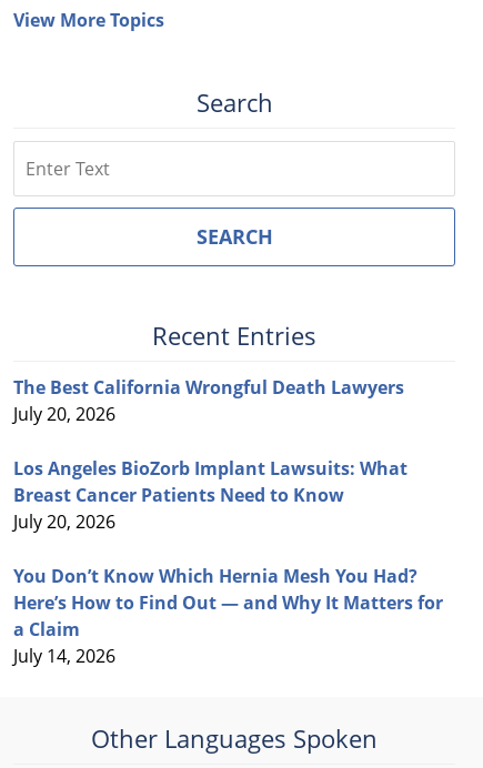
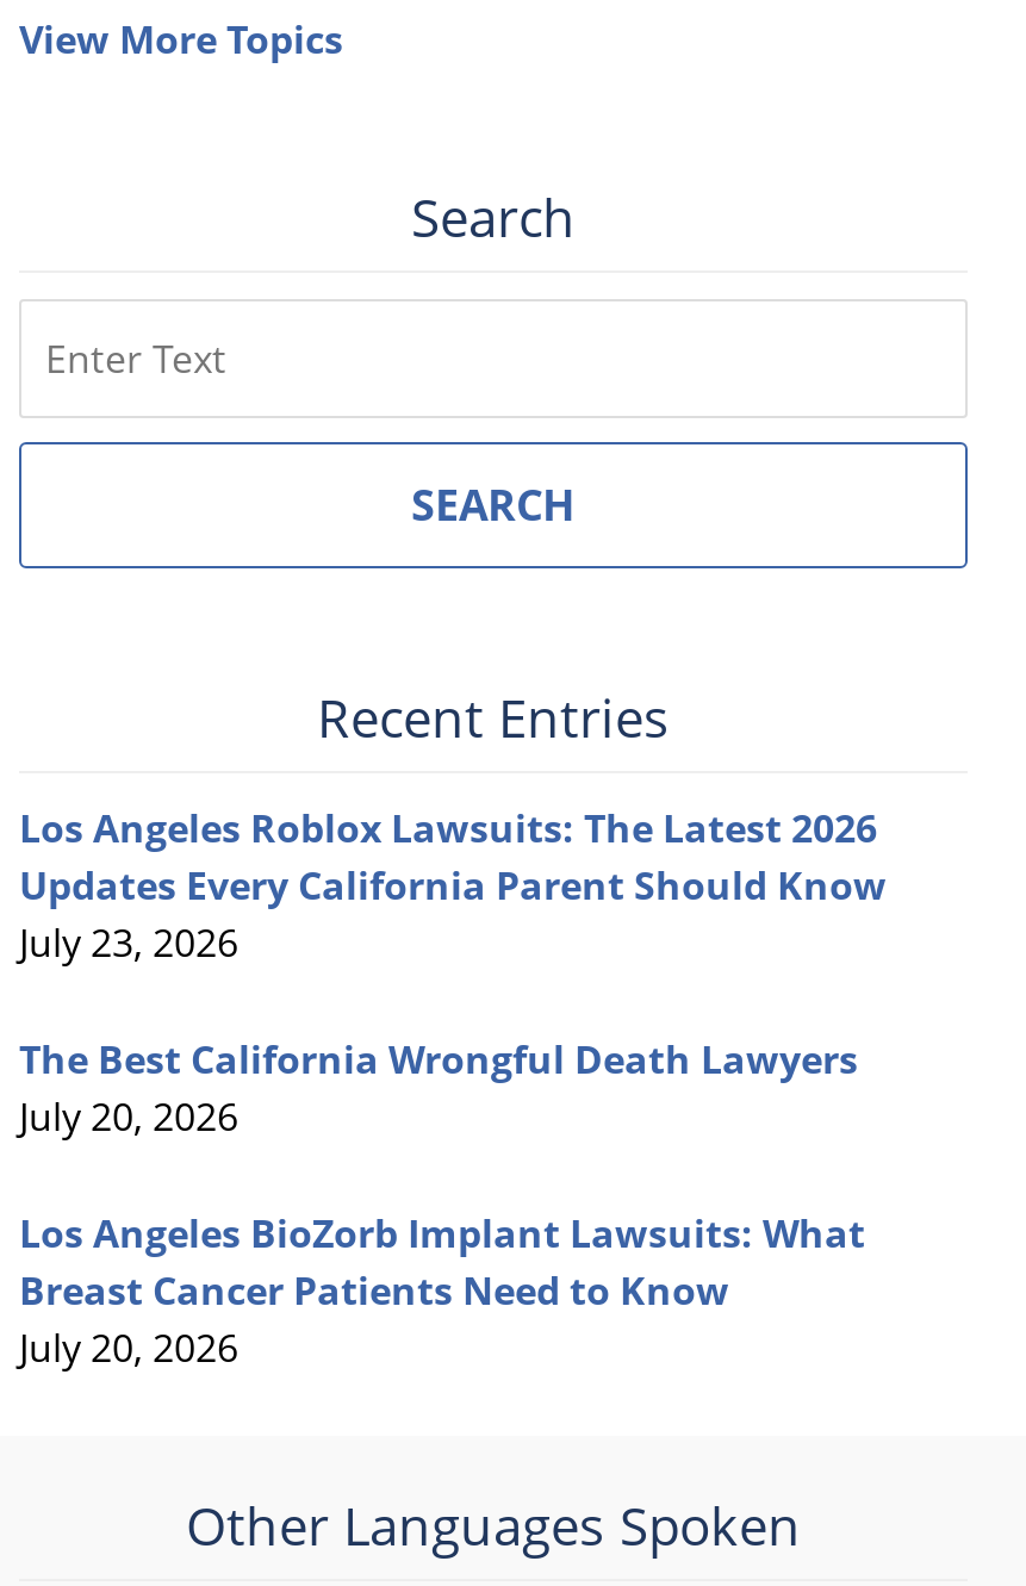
none -> [19,802,887,969] Los Angeles Roblox Lawsuits: The Latest 2026 | Updates Every California Parent Should Know | July 23, 2026
moved [13,375,407,534] -> [19,1033,865,1374]: The Best California Wrongful Death Lawyers | July 20, 2026 | Los Angeles BioZorb Implant Lawsuits: What | Breast Cancer Patients Need to Know | July 20, 2026
[13,564,443,668] You Don’t Know Which Hernia Mesh You Had? | Here’s How to Find Out — and Why It Matters for | a Claim | July 14, 2026 -> none

